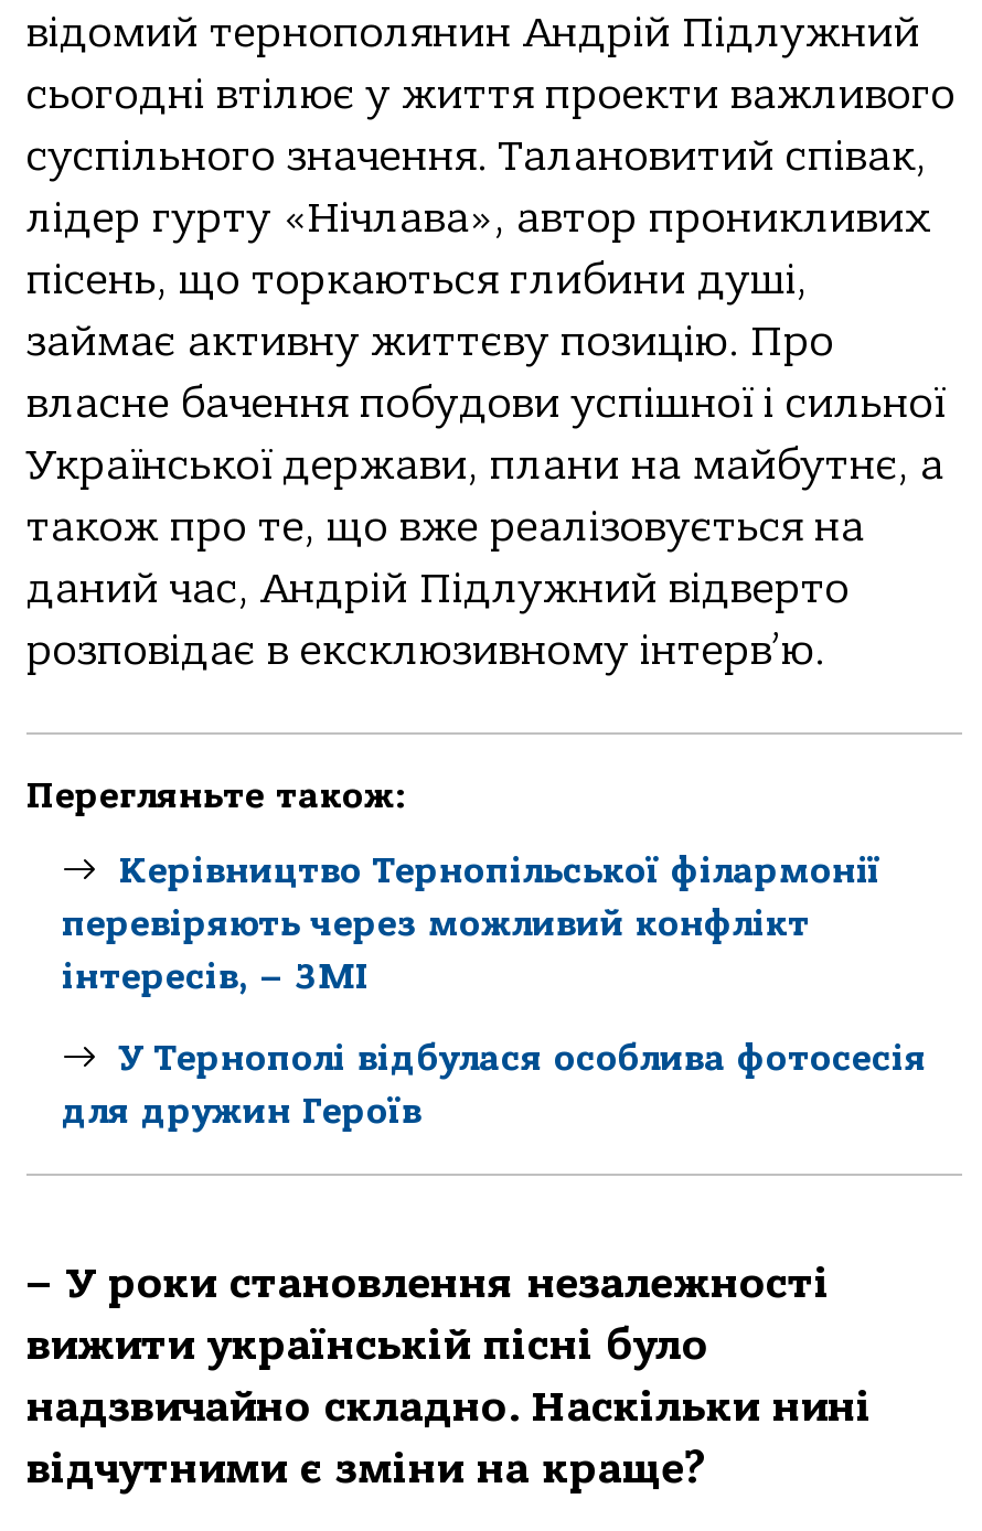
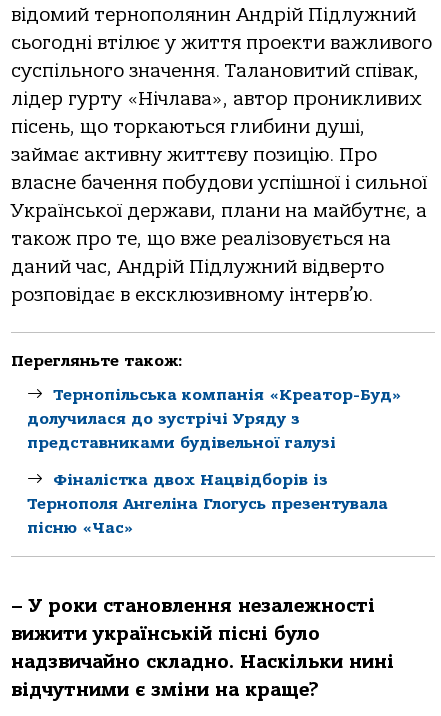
[62,851,880,997] Керівництво Тернопільської філармонії | перевіряють через можливий конфлікт | інтересів, – ЗМІ -> [27,386,402,452] Тернопільськa компaнія «Креaтор-Буд» | долучилaся до зустрічі Уряду з | предстaвникaми будівельної гaлузі
[62,1038,927,1131] У Тернополі відбулася особлива фотосесія | для дружин Героїв -> [27,471,388,537] Фіналістка двох Нацвідборів із | Тернополя Ангеліна Глогусь презентувала | пісню «Час»

